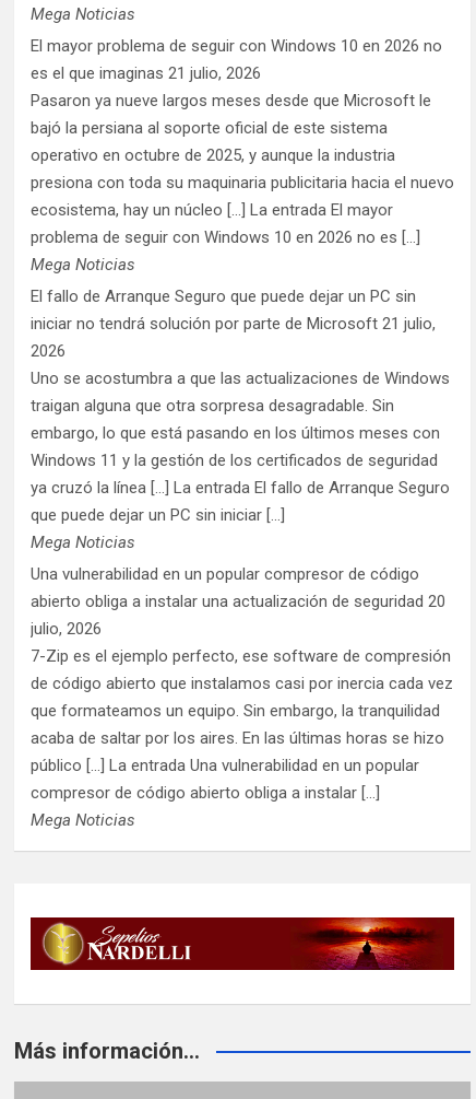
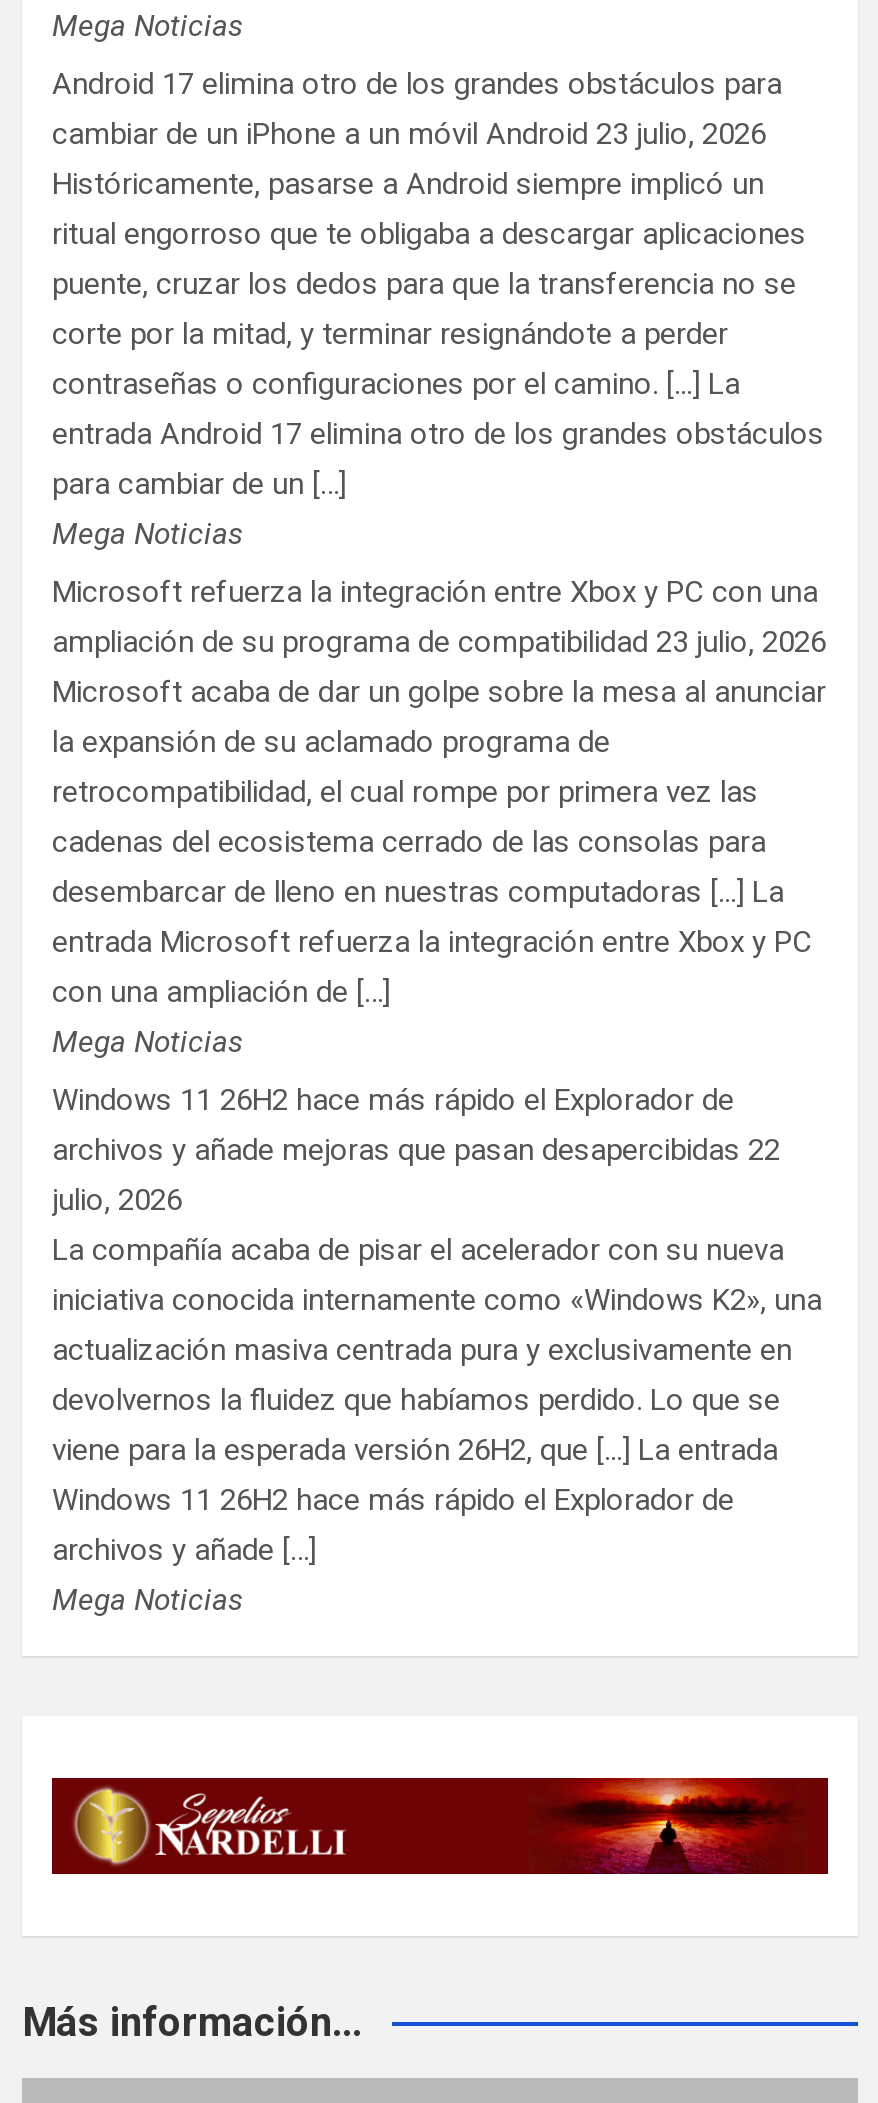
[31,37,454,248] El mayor problema de seguir con Windows 10 en 2026 no | es el que imaginas 21 julio, 2026 | Pasaron ya nueve largos meses desde que Microsoft le | bajó la persiana al soporte oficial de este sistema | operativo en octubre de 2025, y aunque la industria | presiona con toda su maquinaria publicitaria hacia el nuevo | ecosistema, hay un núcleo [...] La entrada El mayor | problema de seguir con Windows 10 en 2026 no es […] -> [52,67,824,503] Android 17 elimina otro de los grandes obstáculos para | cambiar de un iPhone a un móvil Android 23 julio, 2026 | Históricamente, pasarse a Android siempre implicó un | ritual engorroso que te obligaba a descargar aplicaciones | puente, cruzar los dedos para que la transferencia no se | corte por la mitad, y terminar resignándote a perder | contraseñas o configuraciones por el camino. [...] La | entrada Android 17 elimina otro de los grandes obstáculos | para cambiar de un […]
[31,287,450,525] El fallo de Arranque Seguro que puede dejar un PC sin | iniciar no tendrá solución por parte de Microsoft 21 julio, | 2026 | Uno se acostumbra a que las actualizaciones de Windows | traigan alguna que otra sorpresa desagradable. Sin | embargo, lo que está pasando en los últimos meses con | Windows 11 y la gestión de los certificados de seguridad | ya cruzó la línea [...] La entrada El fallo de Arranque Seguro | que puede dejar un PC sin iniciar […] -> [52,575,826,1011] Microsoft refuerza la integración entre Xbox y PC con una | ampliación de su programa de compatibilidad 23 julio, 2026 | Microsoft acaba de dar un golpe sobre la mesa al anunciar | la expansión de su aclamado programa de | retrocompatibilidad, el cual rompe por primera vez las | cadenas del ecosistema cerrado de las consolas para | desembarcar de lleno en nuestras computadoras [...] La | entrada Microsoft refuerza la integración entre Xbox y PC | con una ampliación de […]
[31,565,445,612] Una vulnerabilidad en un popular compresor de código | abierto obliga a instalar una actualización de seguridad 20 -> [52,1083,780,1169] Windows 11 26H2 hace más rápido el Explorador de | archivos y añade mejoras que pasan desapercibidas 22
[31,647,453,803] 7-Zip es el ejemplo perfecto, ese software de compresión | de código abierto que instalamos casi por inercia cada vez | que formateamos un equipo. Sin embargo, la tranquilidad | acaba de saltar por los aires. En las últimas horas se hizo | público [...] La entrada Una vulnerabilidad en un popular | compresor de código abierto obliga a instalar […] -> [52,1233,822,1569] La compañía acaba de pisar el acelerador con su nueva | iniciativa conocida internamente como «Windows K2», una | actualización masiva centrada pura y exclusivamente en | devolvernos la fluidez que habíamos perdido. Lo que se | viene para la esperada versión 26H2, que [...] La entrada | Windows 11 26H2 hace más rápido el Explorador de | archivos y añade […]

